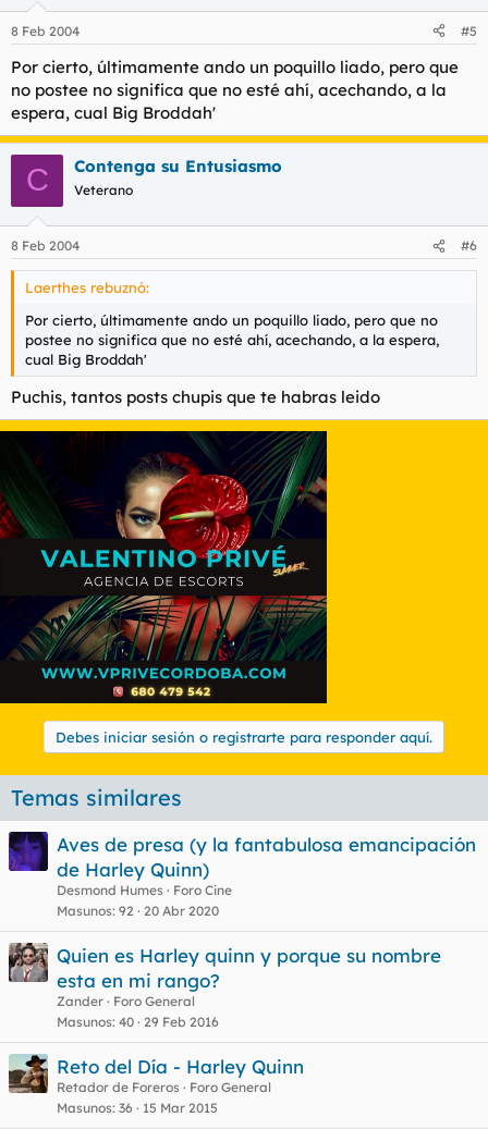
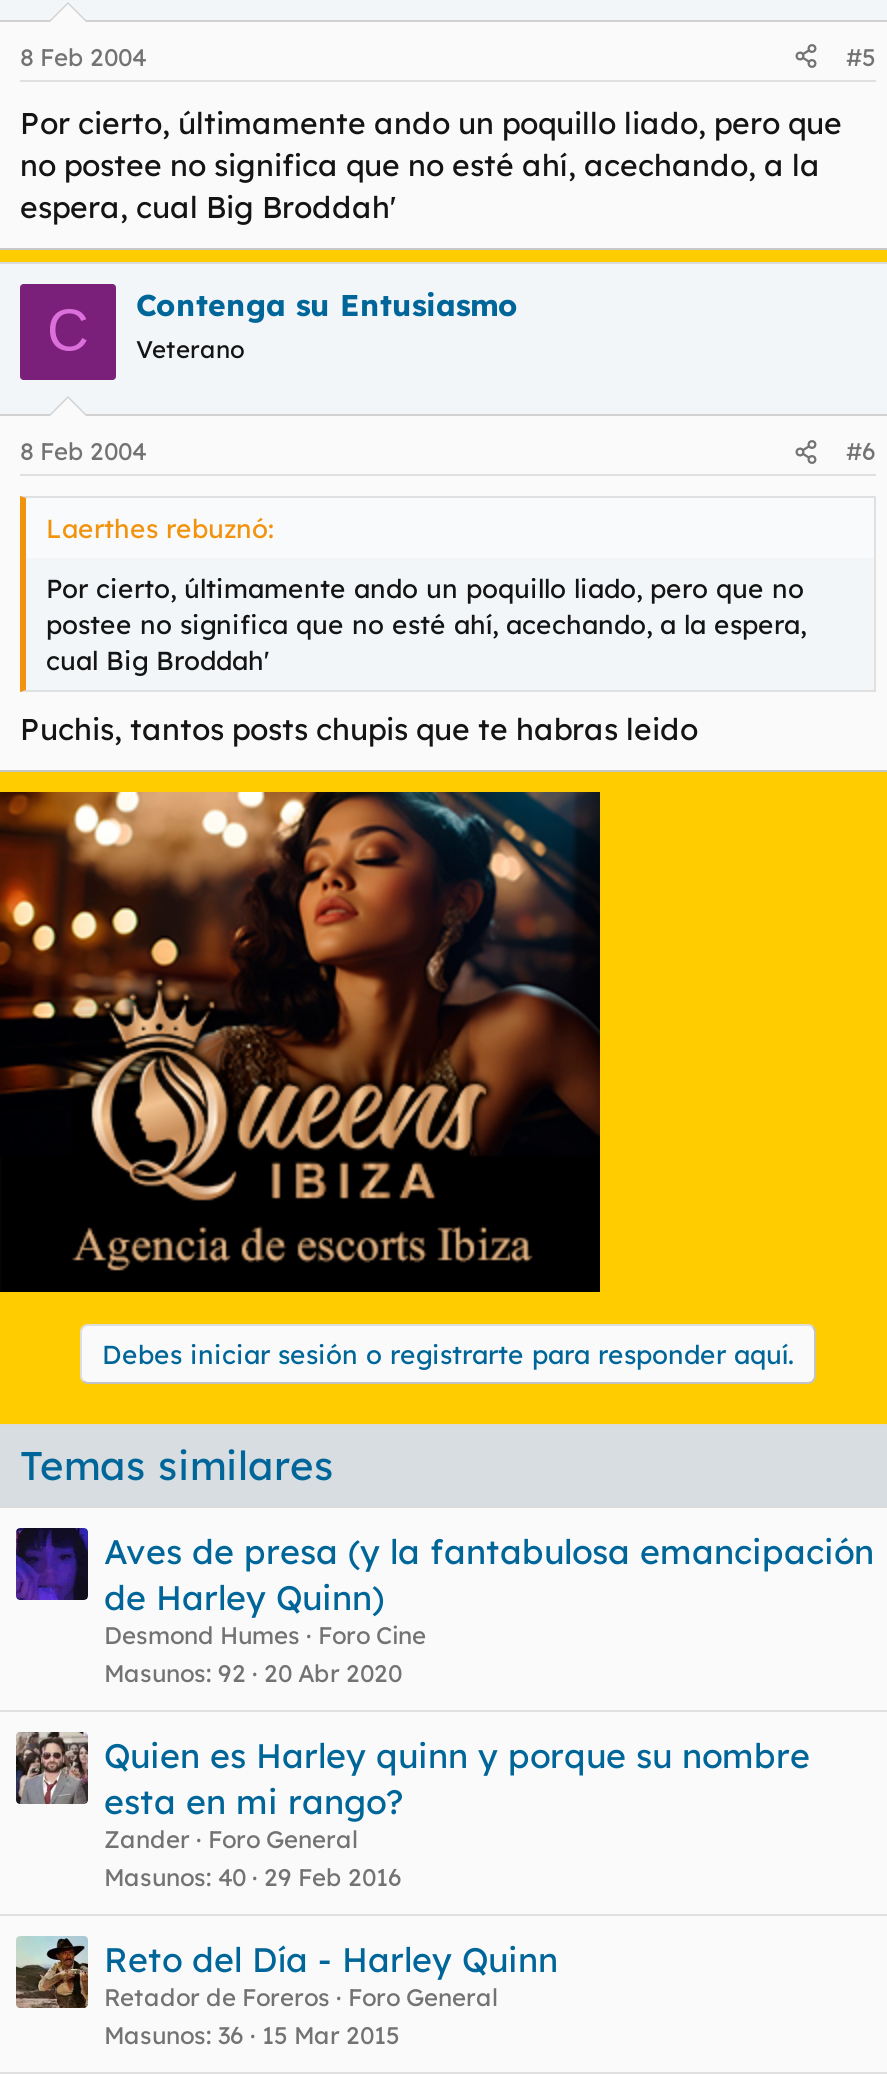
[3,430,328,699] [image] -> [6,790,602,1282] [image]

